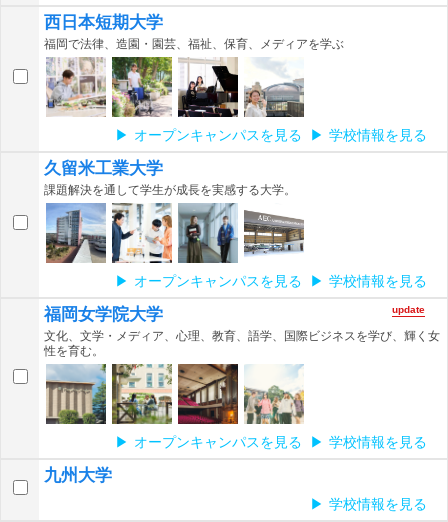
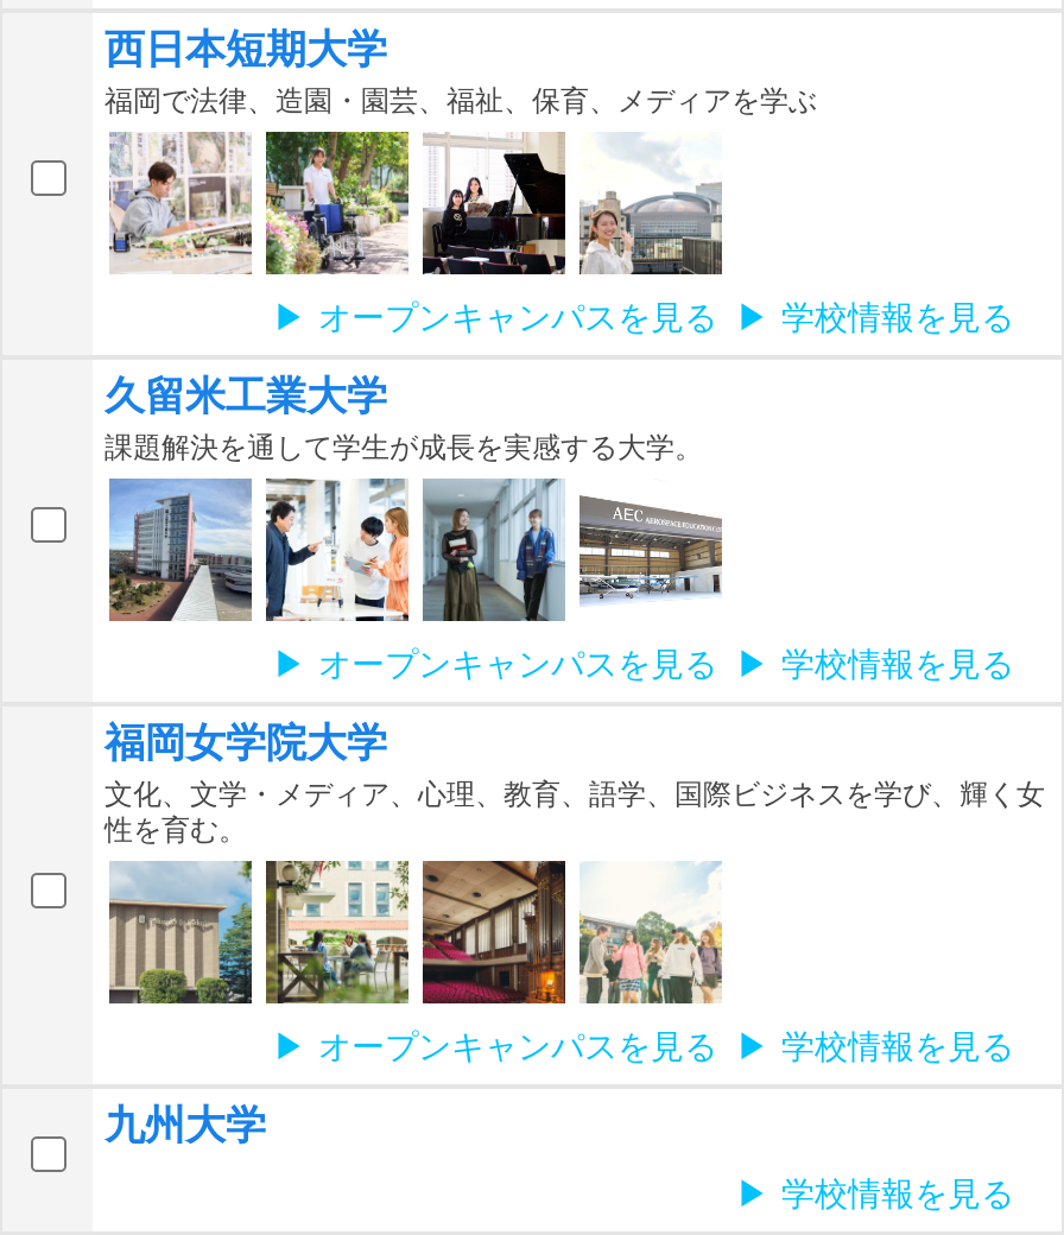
[392,304,425,315] update -> none

